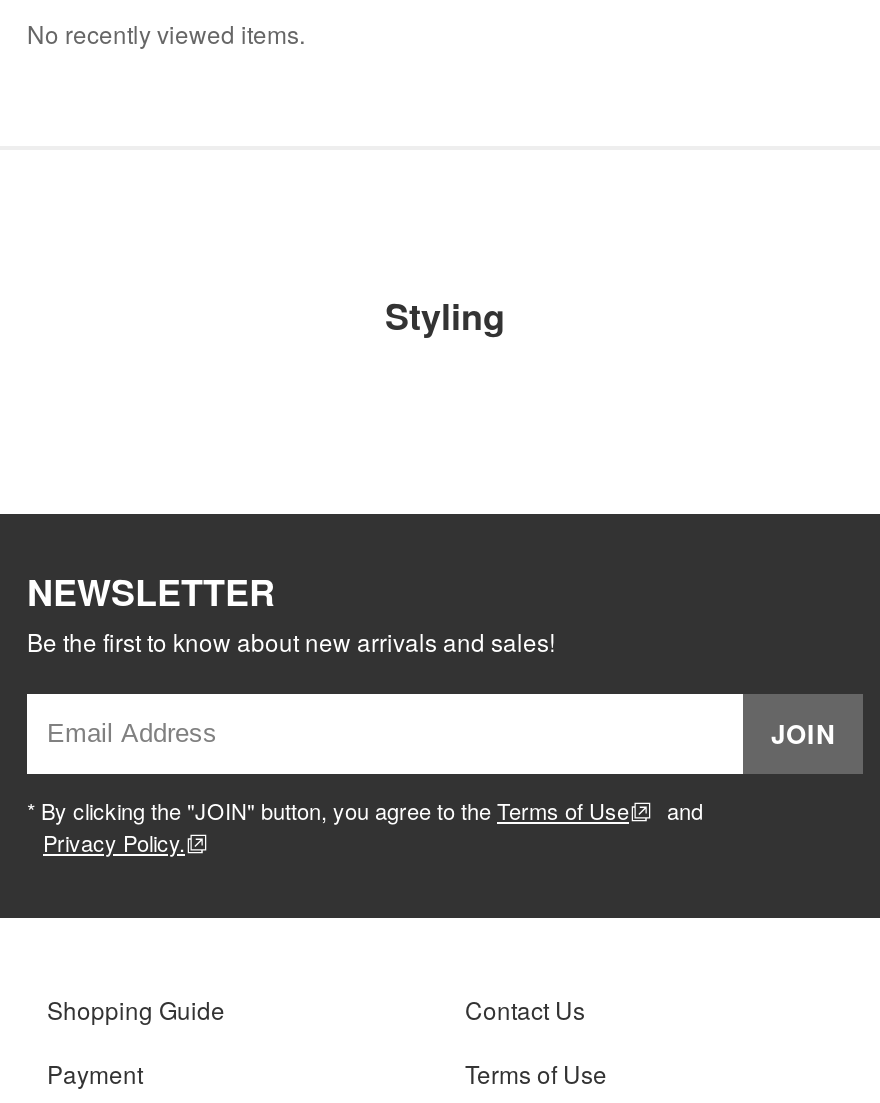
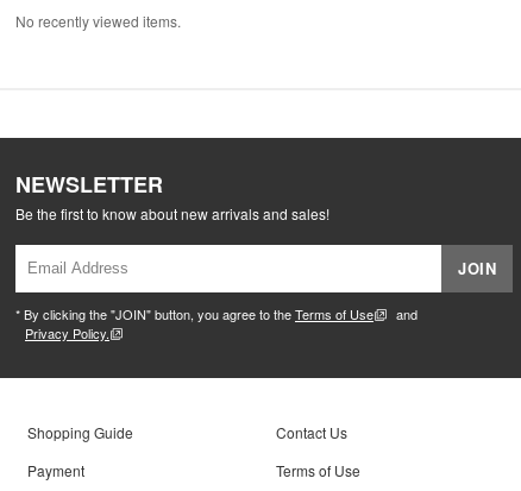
[385,289,505,341] Styling -> none

